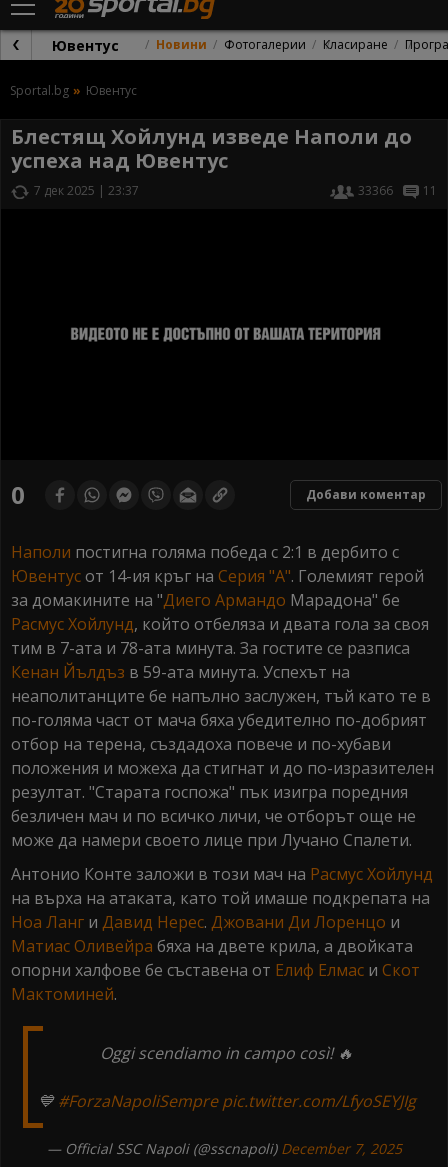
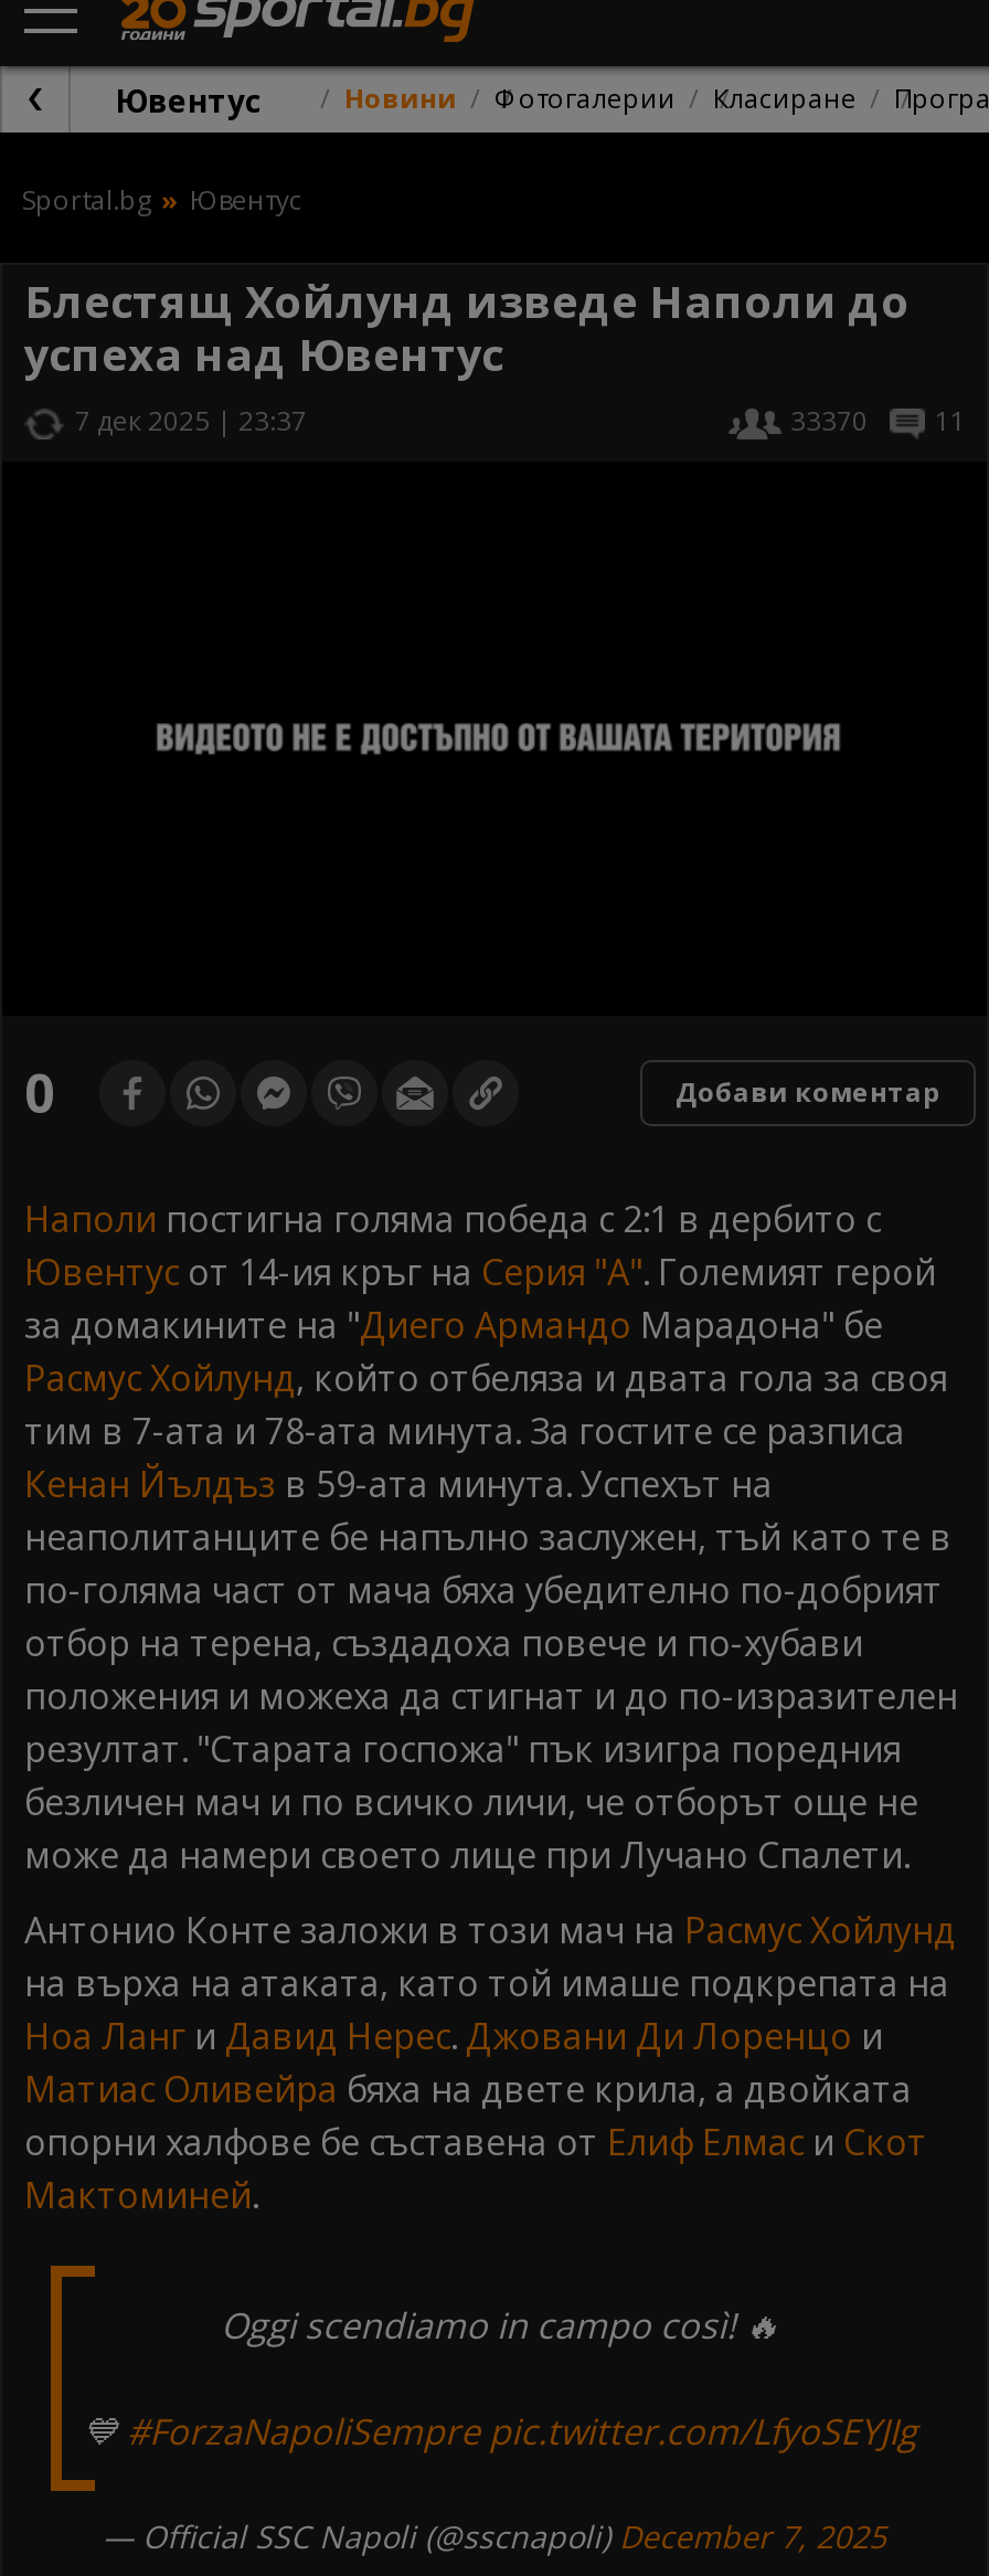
[358,182,437,199] 33366 11 -> [790,402,965,439] 33370 11

